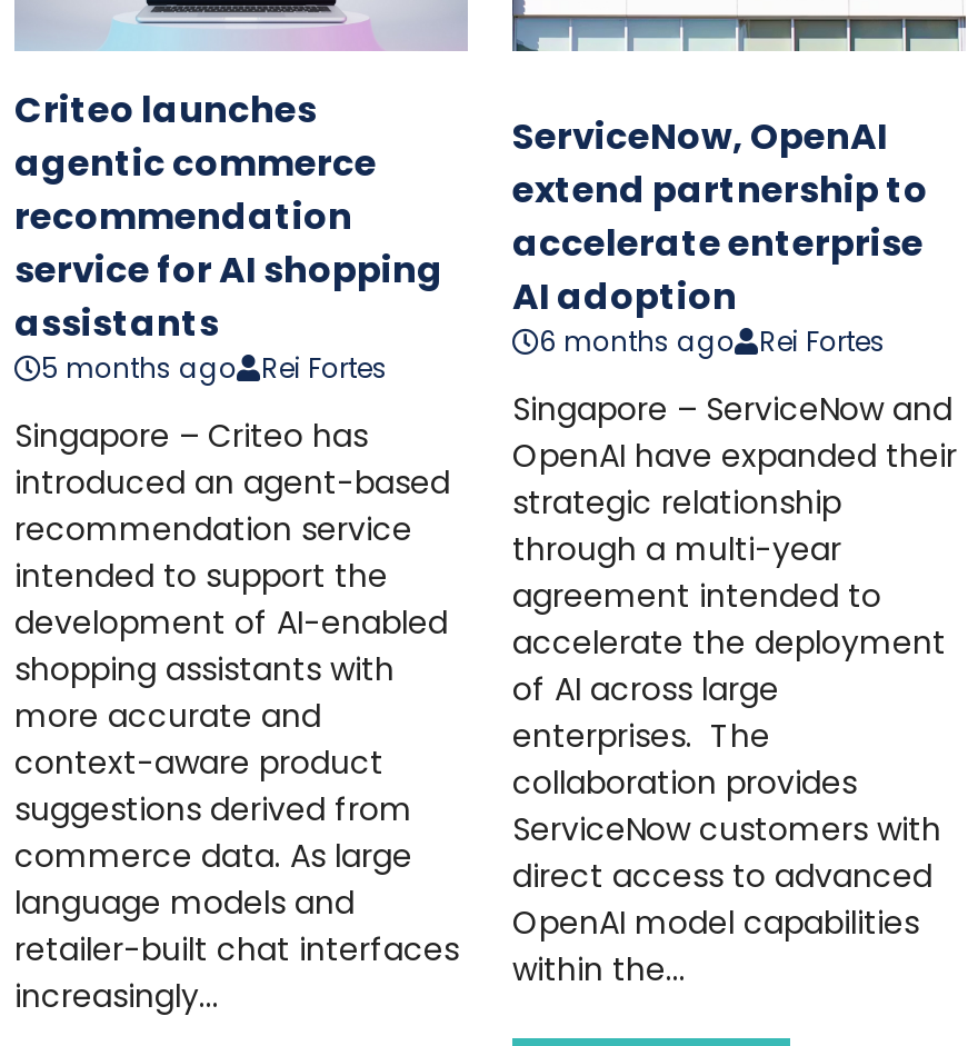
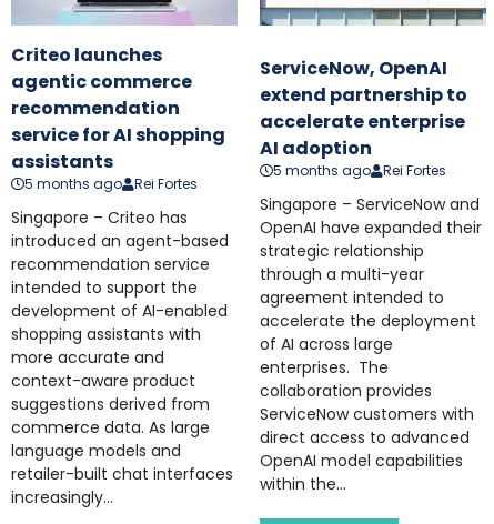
[539,323,886,361] 6 months ago Rei Fortes -> [273,162,446,180] 5 months ago Rei Fortes

